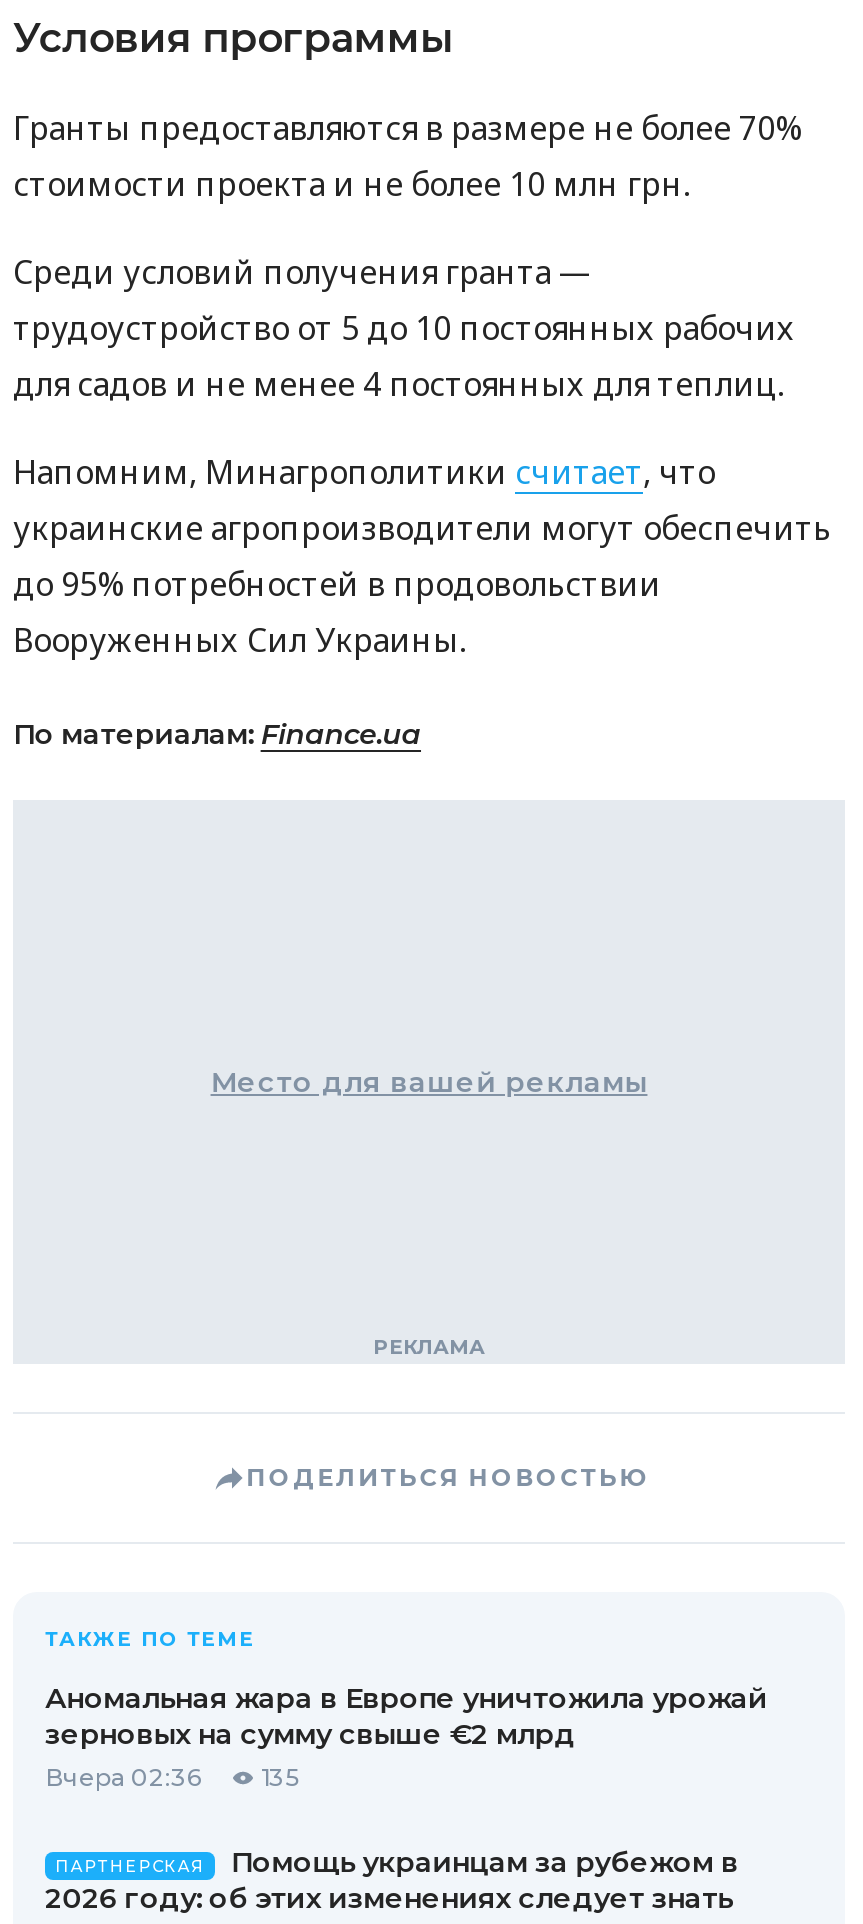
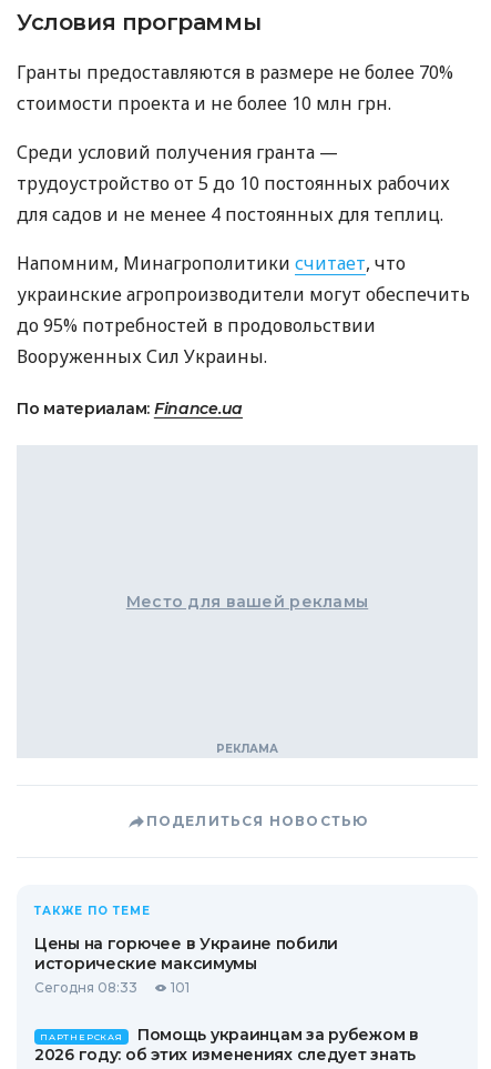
[45,1681,767,1793] Аномальная жара в Европе уничтожила урожай | зерновых на сумму свыше €2 млрд | Вчера 02:36 | 135 -> [34,934,338,996] Цены на горючее в Украине побили | исторические максимумы | Сегодня 08:33 | 101

